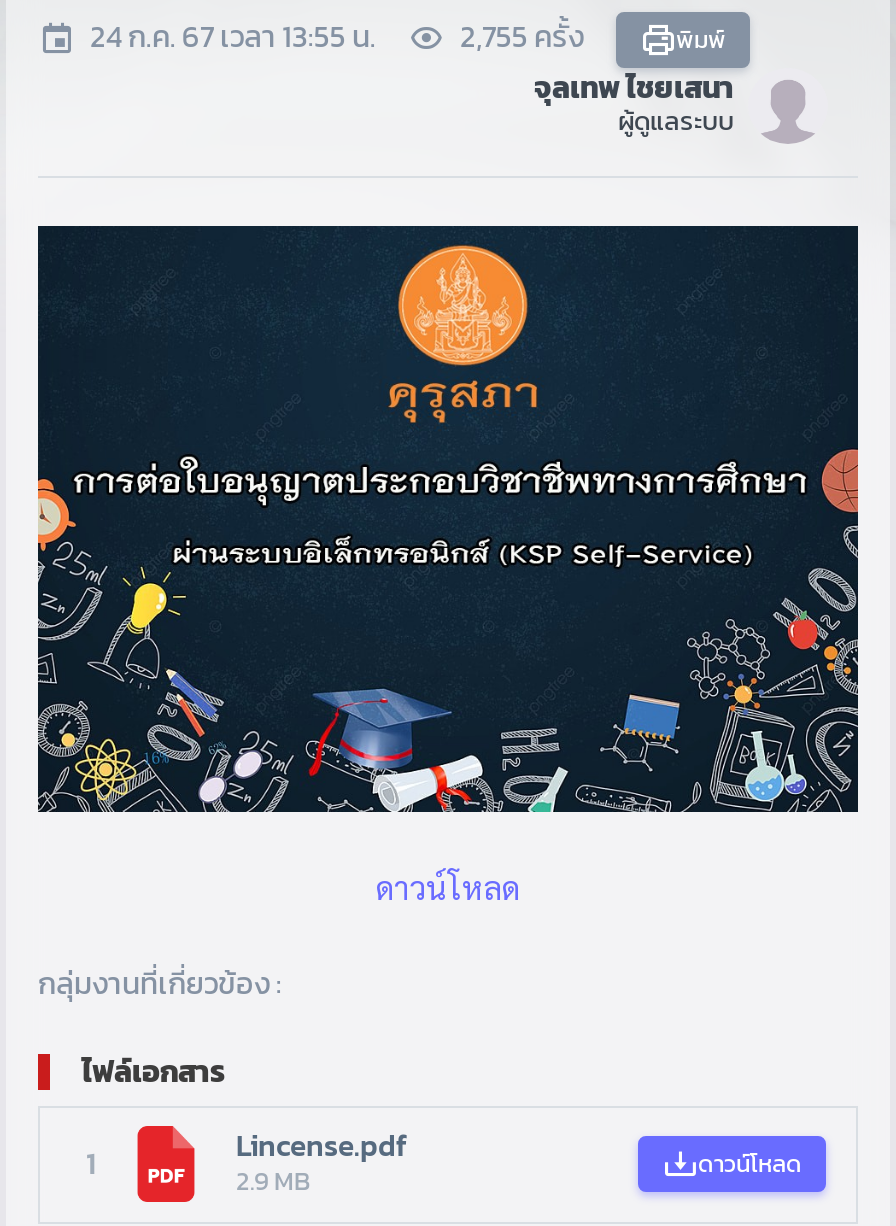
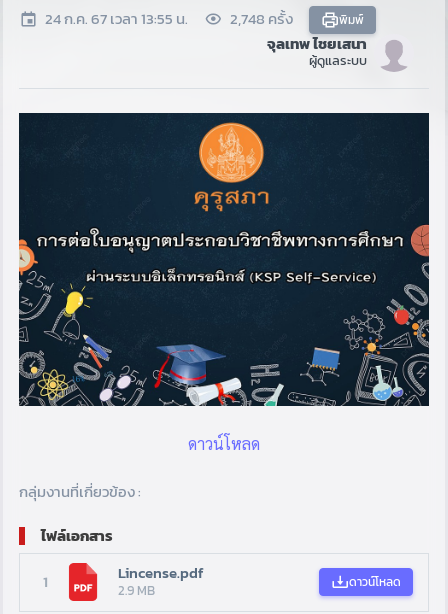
[90,13,584,59] 24 ก.ค. 67 เวลา 13:55 น. 2,755 ครั้ง -> [45,7,293,30] 24 ก.ค. 67 เวลา 13:55 น. 2,748 ครั้ง

